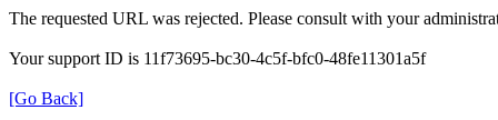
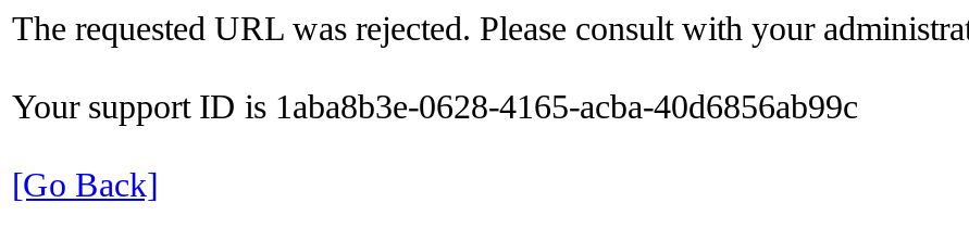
[9,49,426,68] Your support ID is 11f73695-bc30-4c5f-bfc0-48fe11301a5f -> [12,88,858,125] Your support ID is 1aba8b3e-0628-4165-acba-40d6856ab99c

